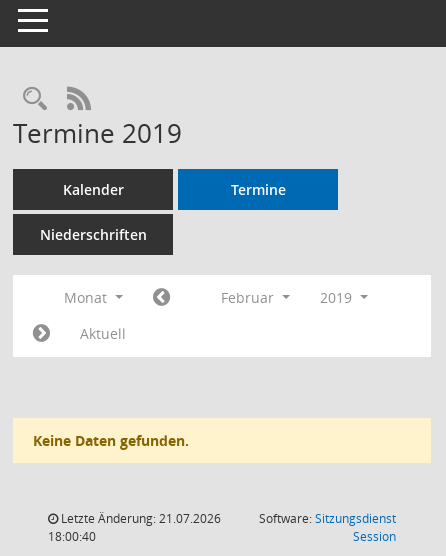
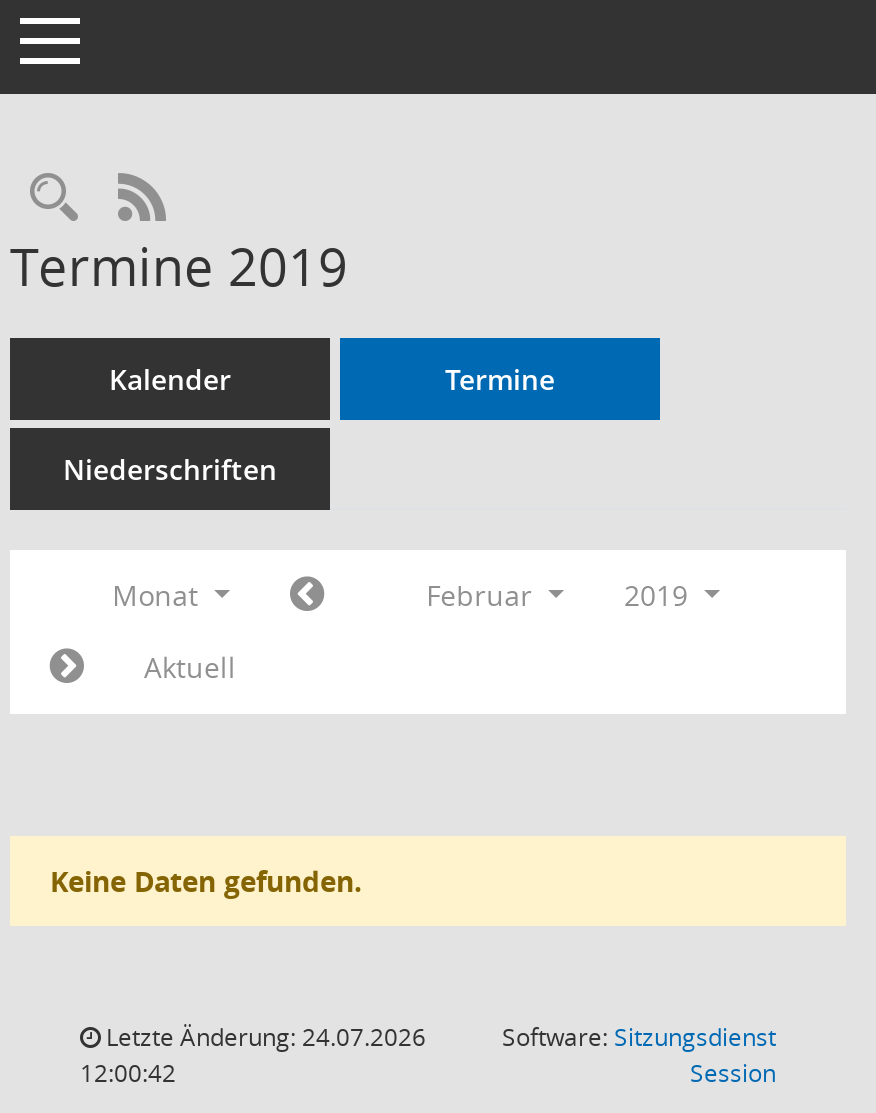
[58,510,221,527] Letzte Änderung: 21.07.2026 -> [100,1020,426,1054] Letzte Änderung: 24.07.2026
[48,528,96,545] 18:00:40 -> [80,1056,176,1090] 12:00:42

